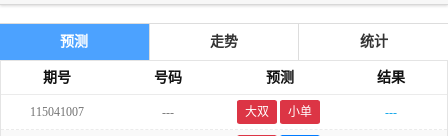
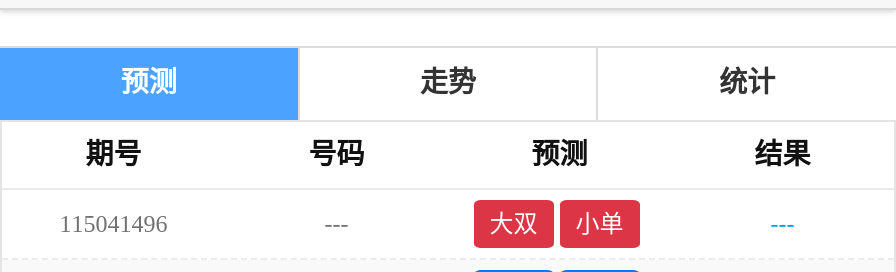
[30,105,84,119] 115041007 -> [60,210,168,238] 115041496

